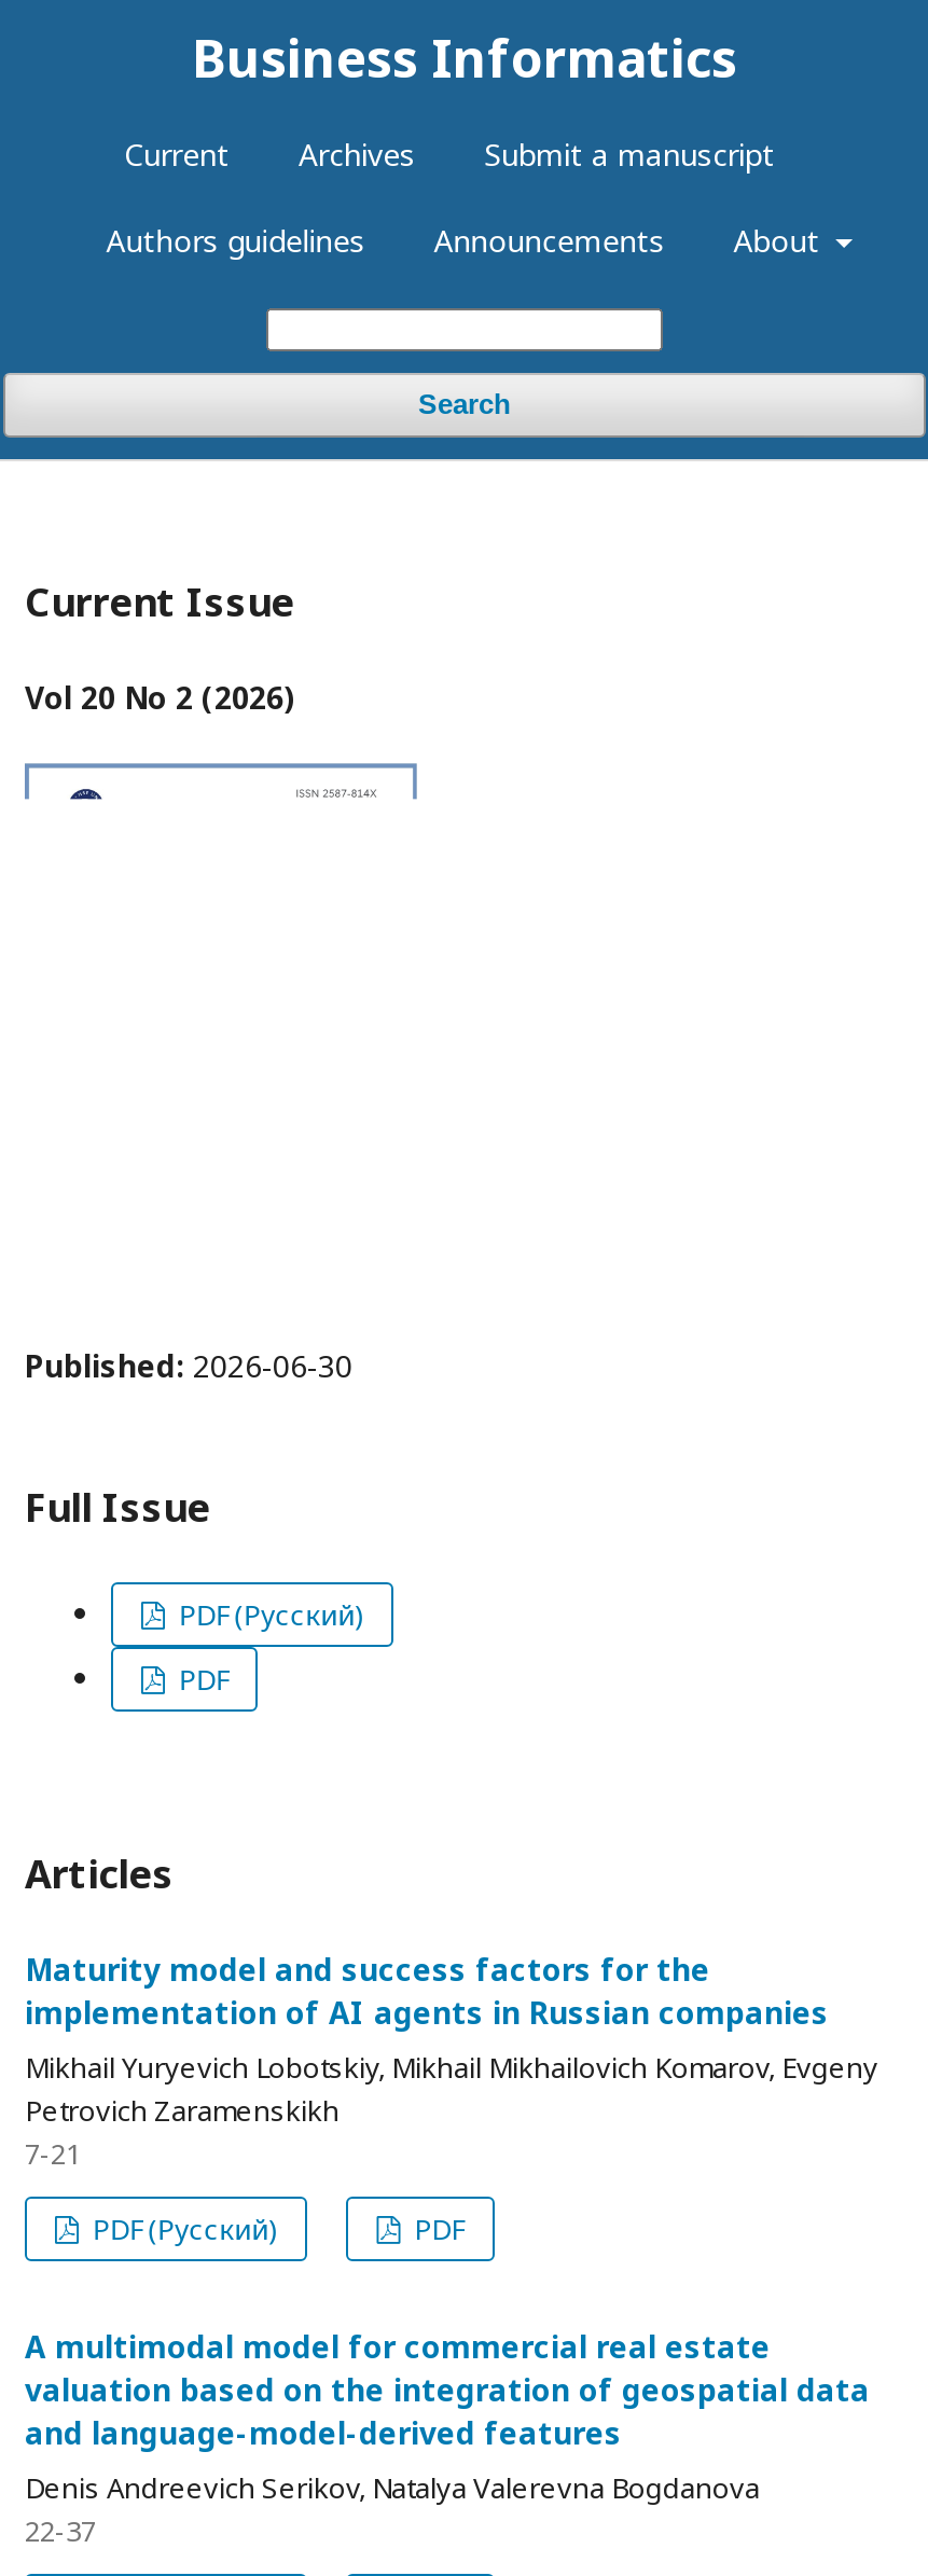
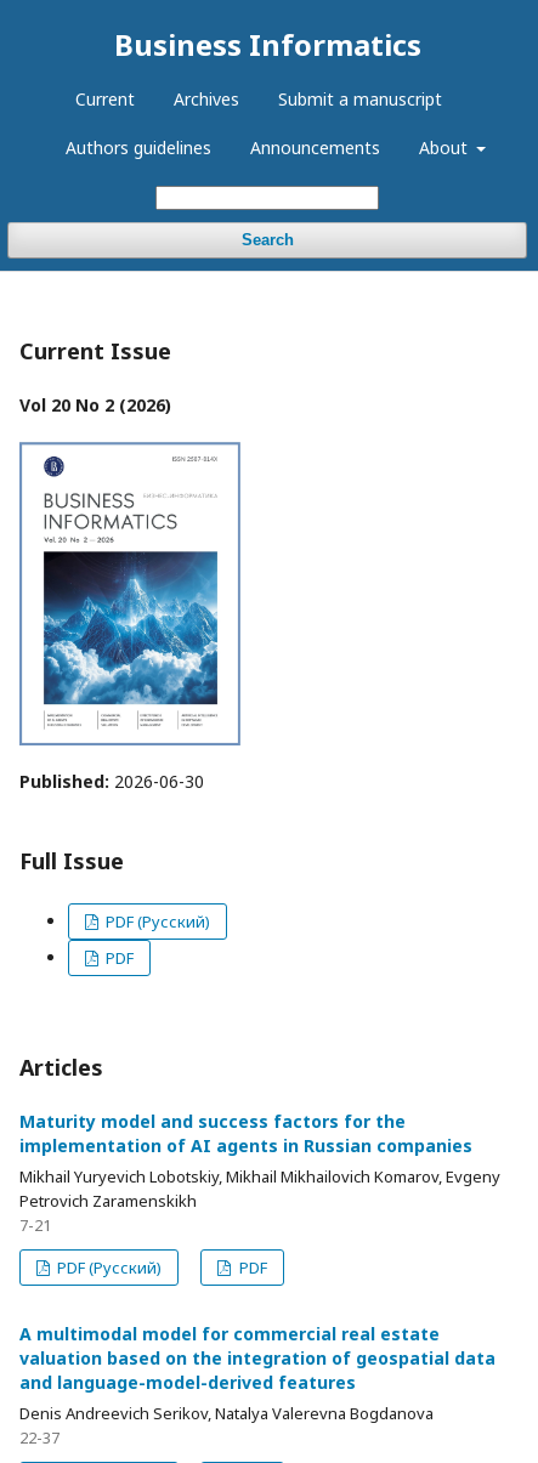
none -> [18,461,242,747] [image]

